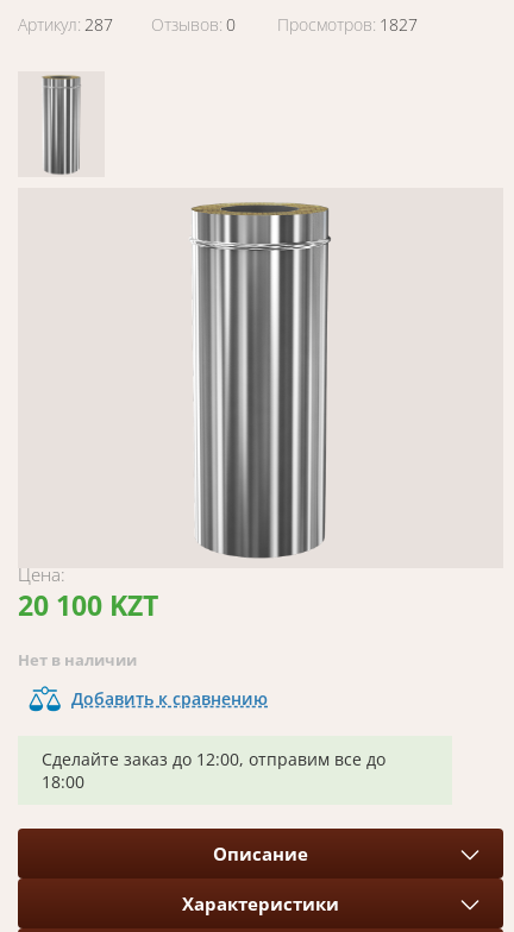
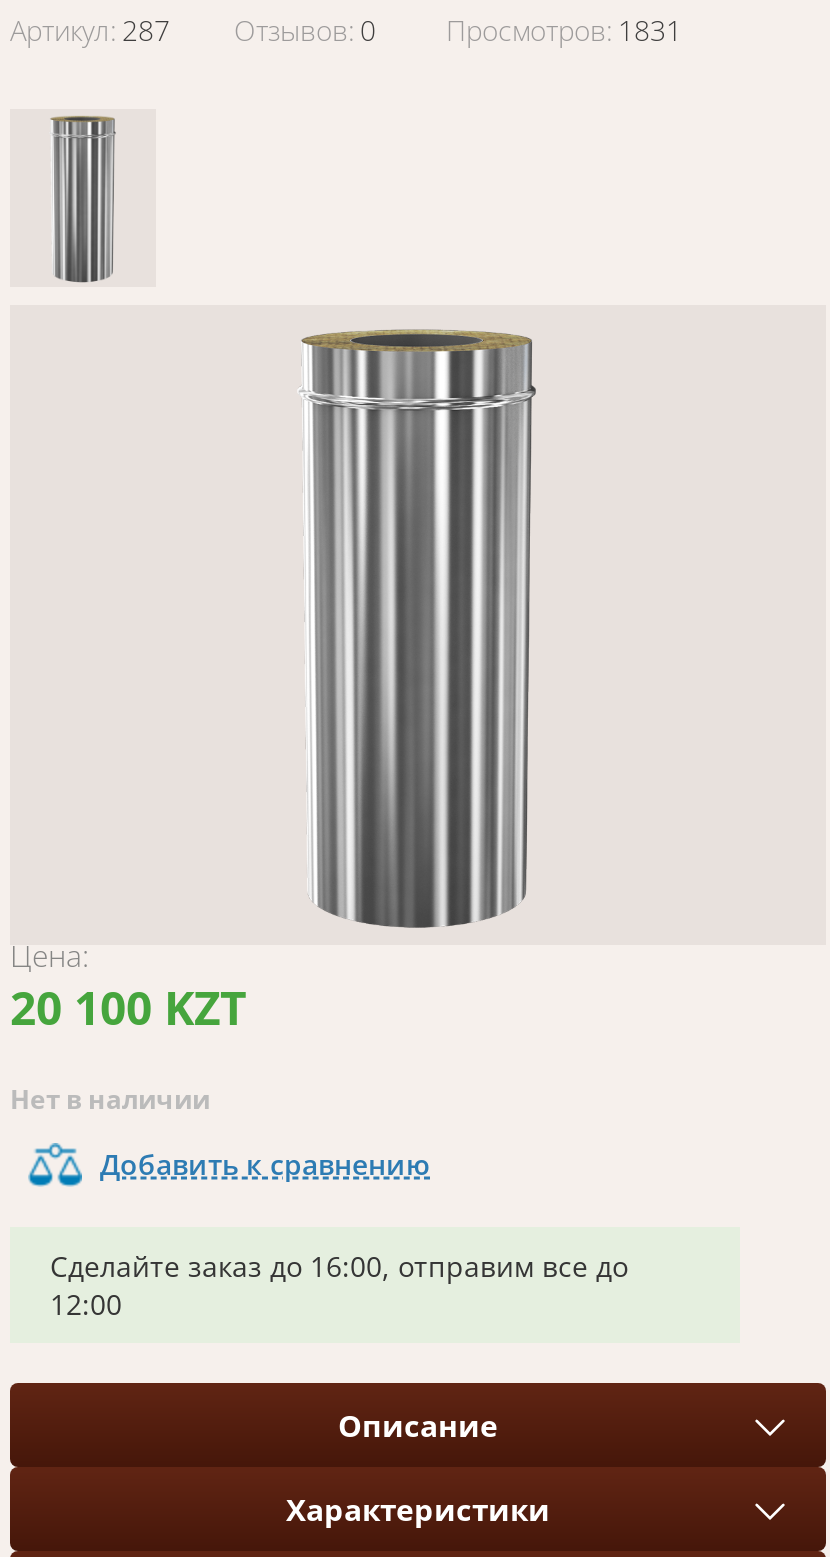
[18,13,418,36] Артикул: 287 Отзывов: 0 Просмотров: 1827 -> [10,11,682,49] Артикул: 287 Отзывов: 0 Просмотров: 1831
[42,748,385,770] Сделайте заказ до 12:00, отправим все до -> [50,1247,628,1285] Сделайте заказ до 16:00, отправим все до
[42,770,84,793] 18:00 -> [50,1285,122,1323] 12:00

